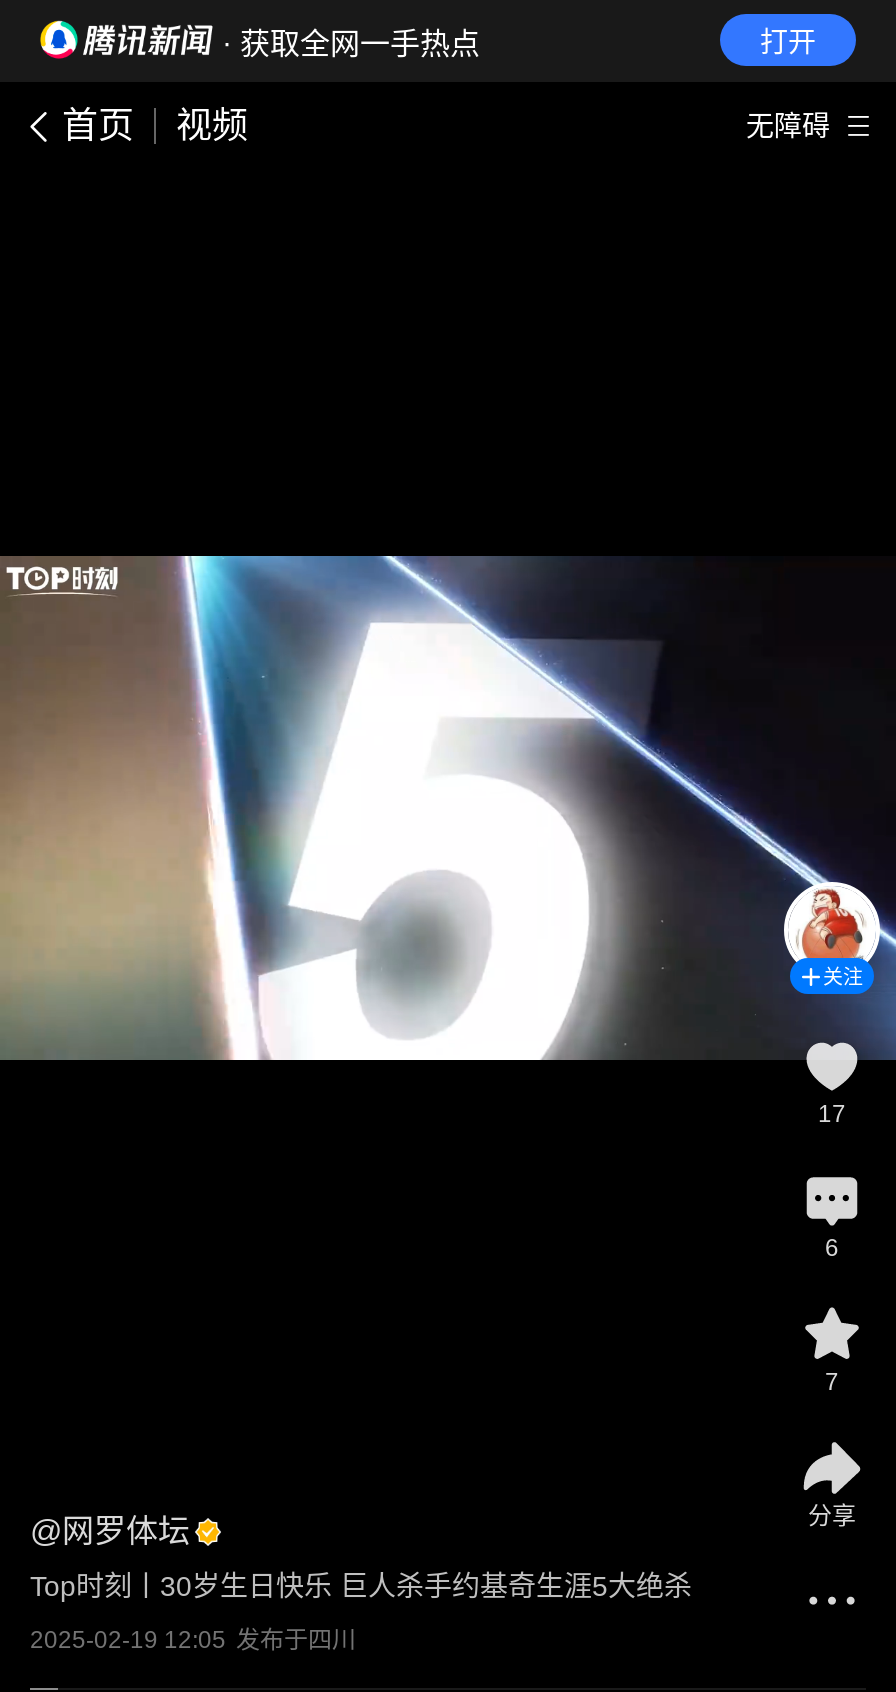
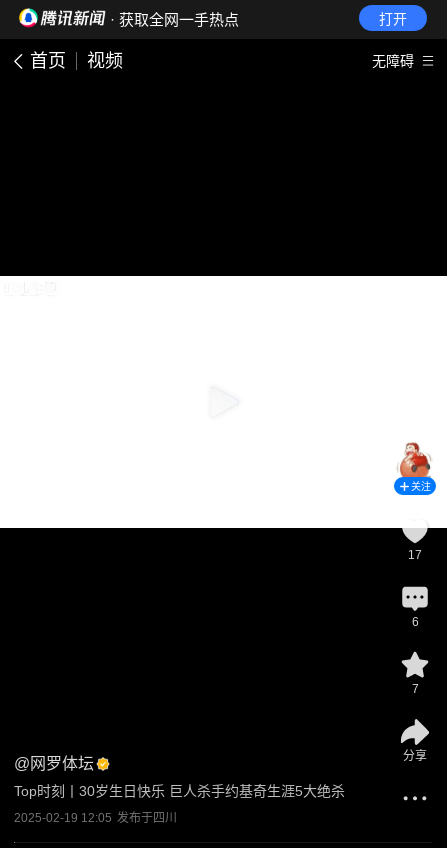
[6,554,890,1062] [image] -> none

